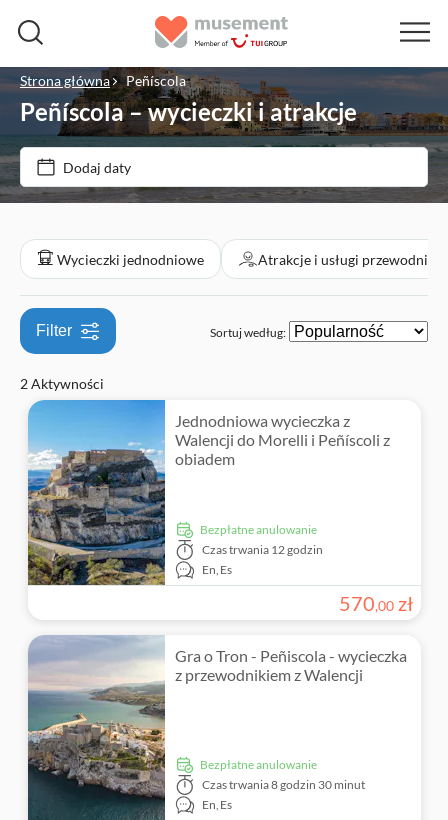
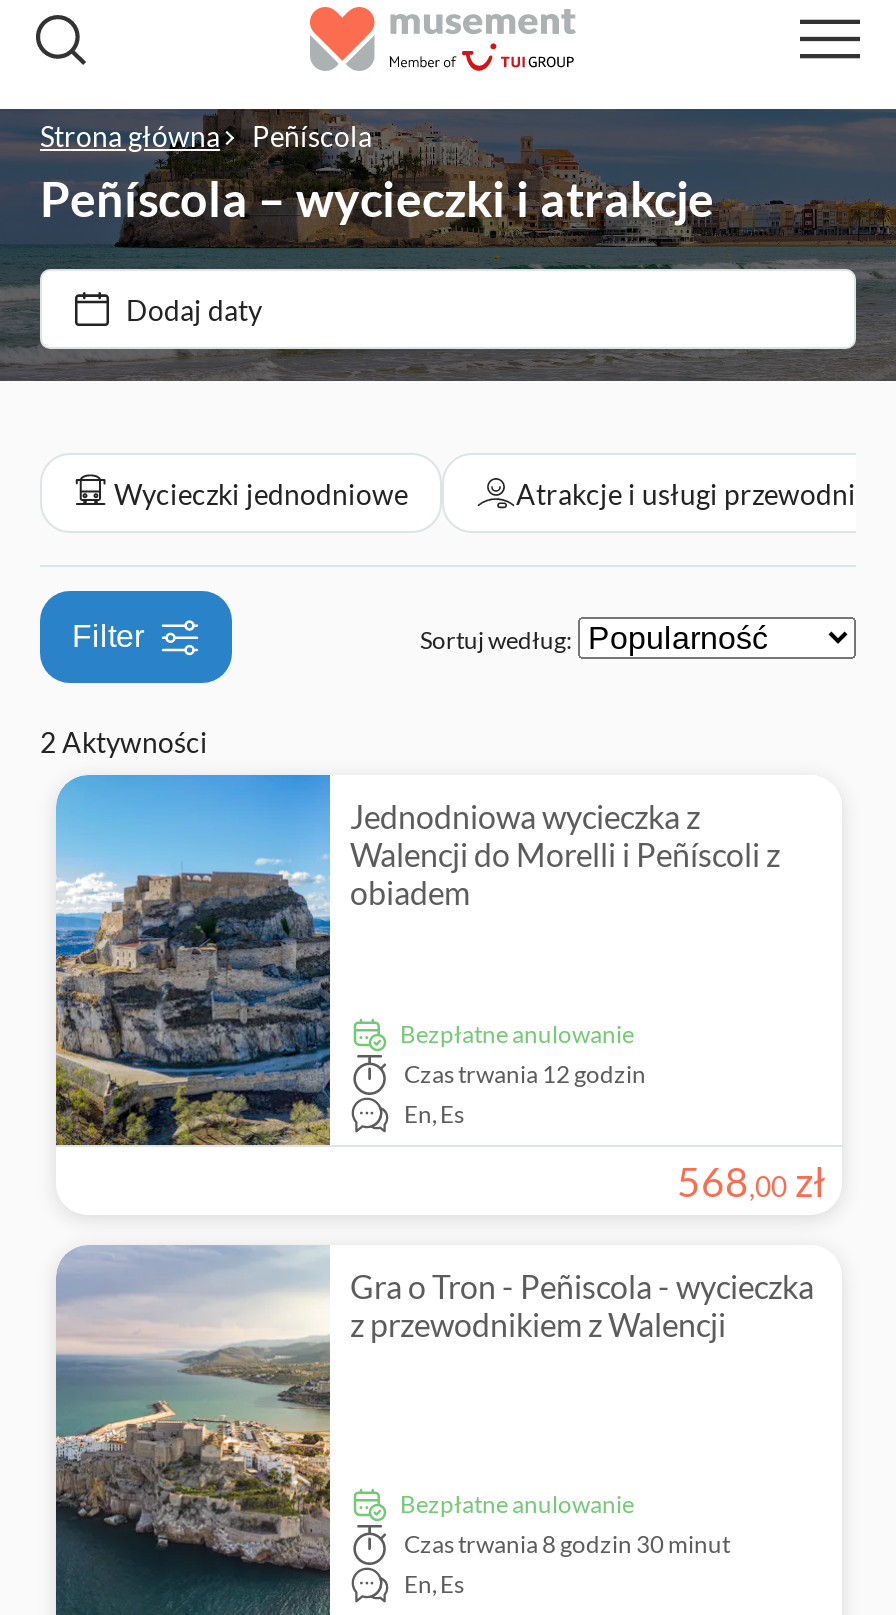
[338,590,412,614] 570, 00 zł -> [677,1156,825,1204] 568, 00 zł

